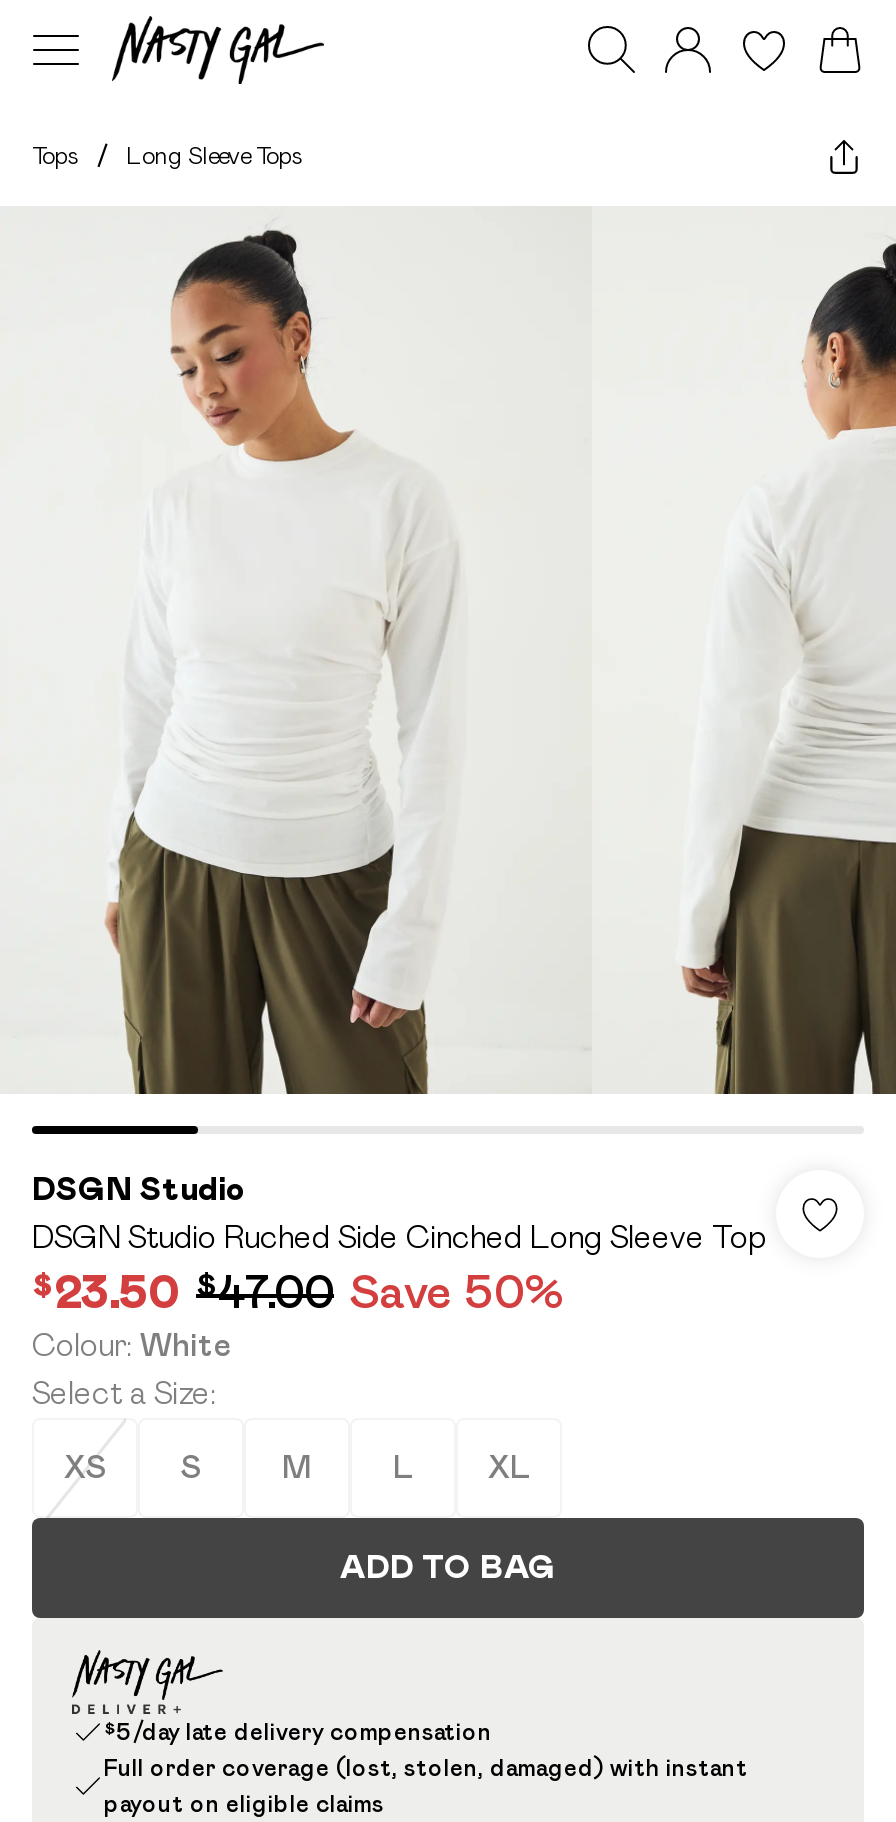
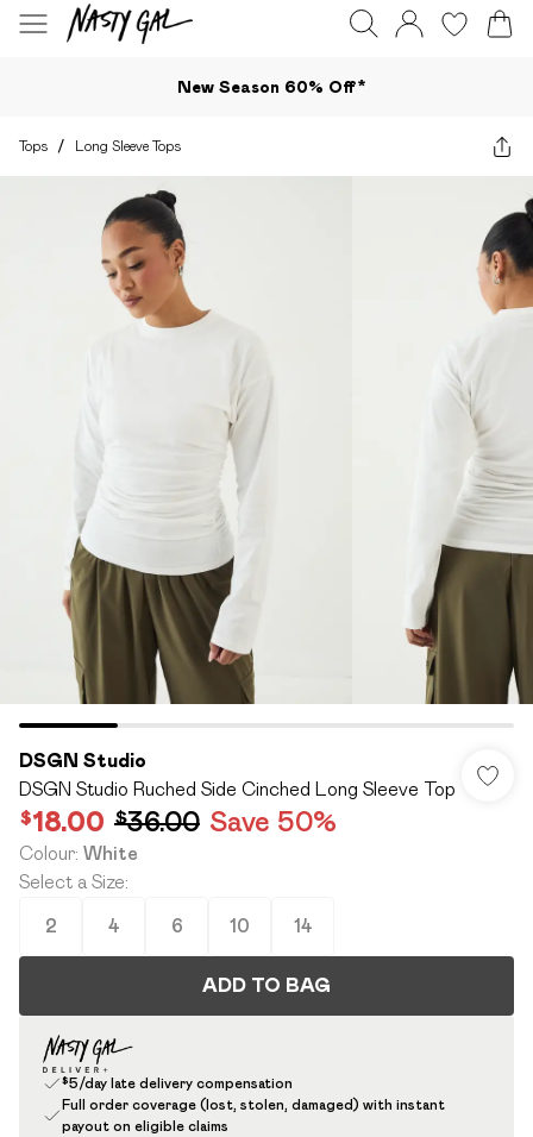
none -> [177,77,366,96] New Season 60% Off*
[32,1264,564,1318] $23.50 $47.00 Save 50% -> [19,805,337,837] $18.00 $36.00 Save 50%
[64,1450,530,1484] XS | S | M | L | XL -> [45,916,312,936] 2 | 4 | 6 | 10 | 14

